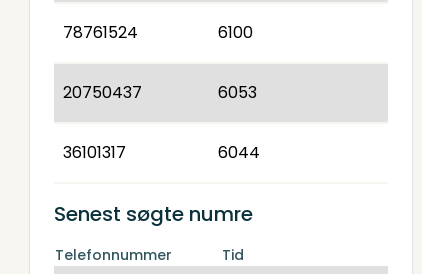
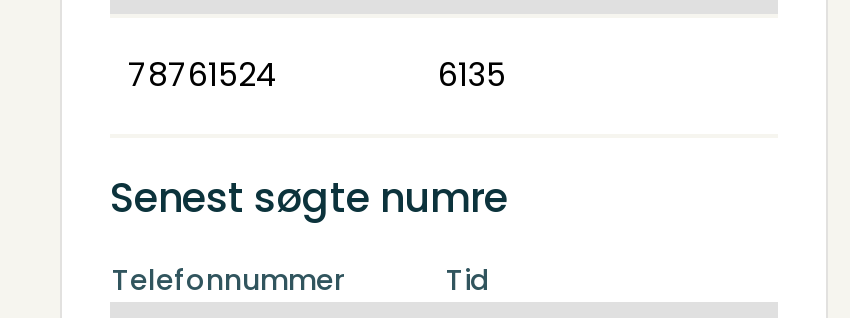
[63,21,260,164] 6100 | 20750437 | 6053 | 36101317 | 6044 -> [438,52,506,98] 6135

